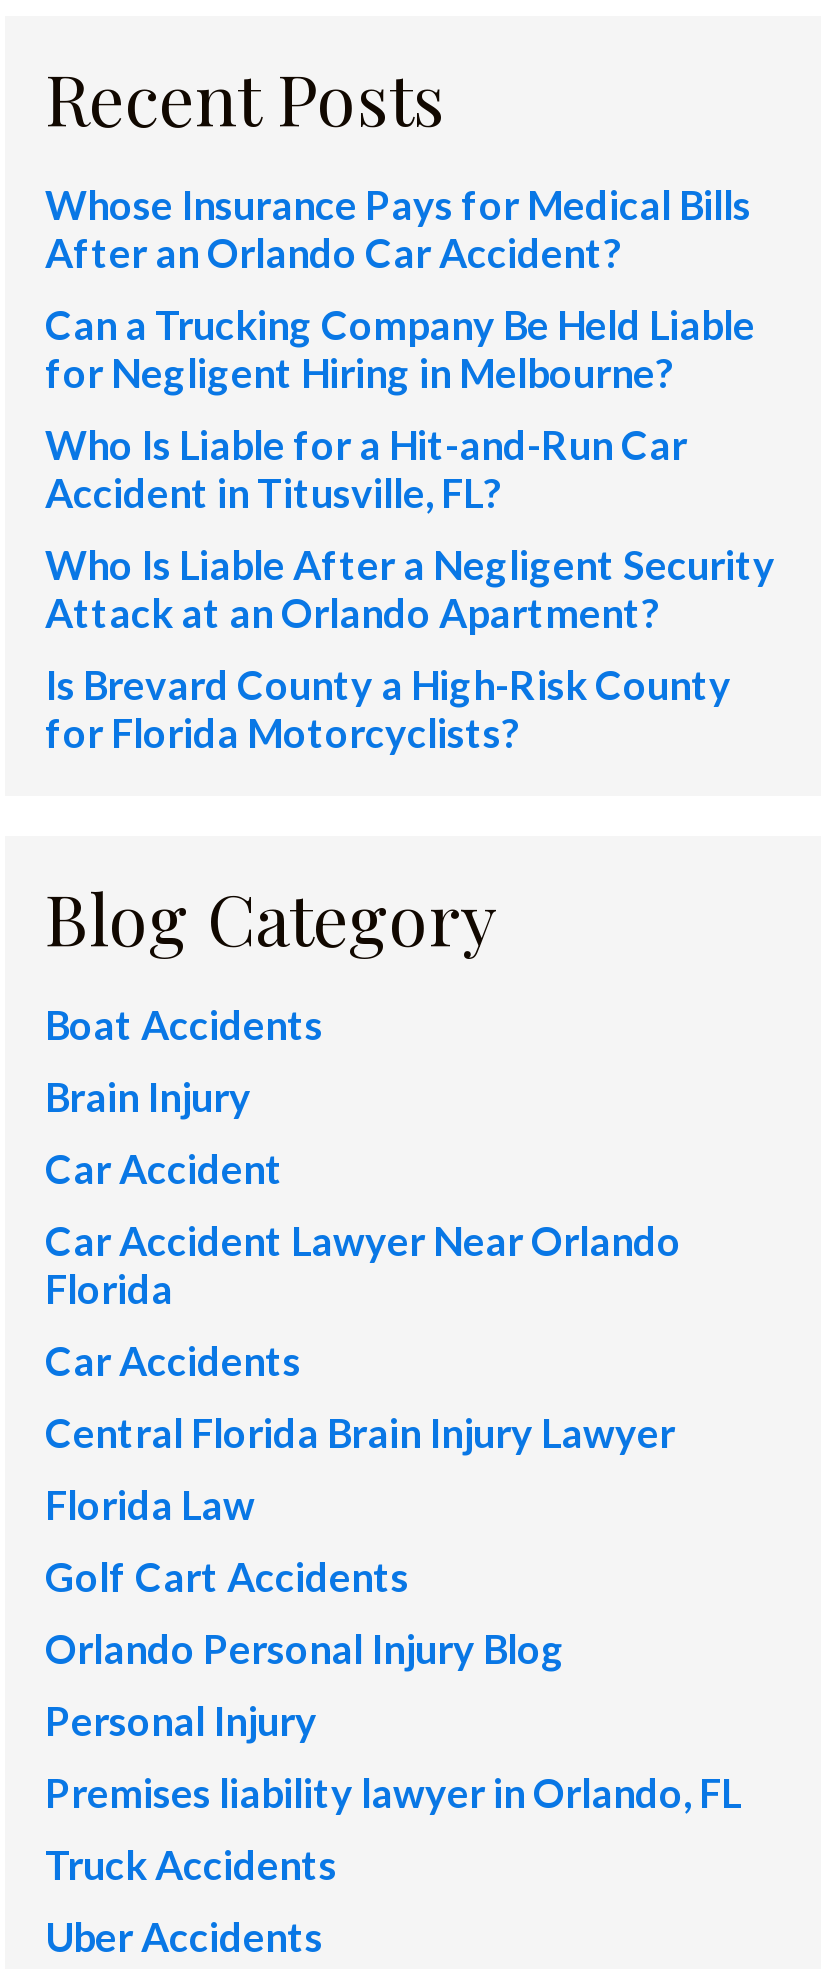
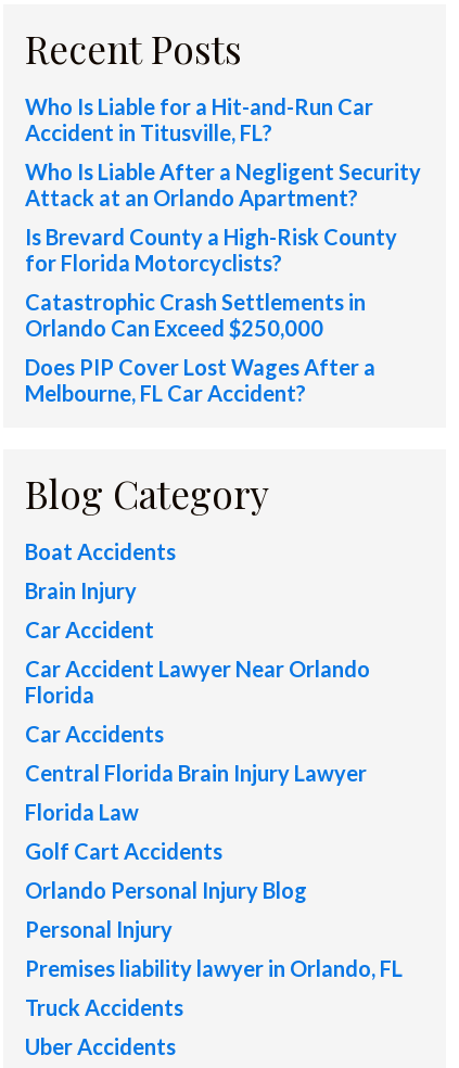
[45,179,755,395] Whose Insurance Pays for Medical Bills | After an Orlando Car Accident? | Can a Trucking Company Be Held Liable | for Negligent Hiring in Melbourne? -> none
moved [45,419,775,755] -> [25,93,421,275]: Who Is Liable for a Hit-and-Run Car | Accident in Titusville, FL? | Who Is Liable After a Negligent Security | Attack at an Orlando Apartment? | Is Brevard County a High-Risk County | for Florida Motorcyclists?
none -> [25,288,375,406] Catastrophic Crash Settlements in | Orlando Can Exceed $250,000 | Does PIP Cover Lost Wages After a | Melbourne, FL Car Accident?

